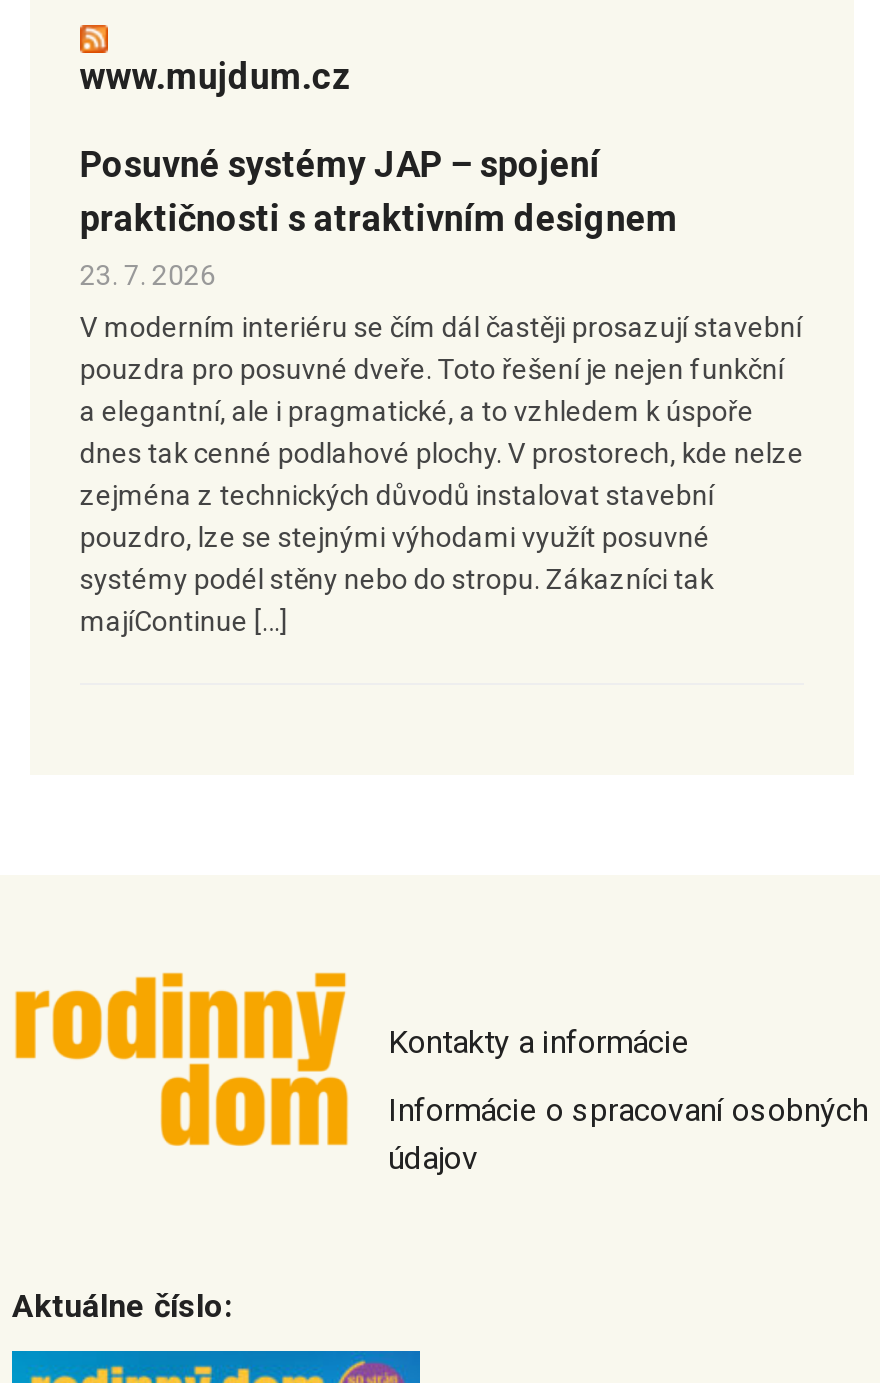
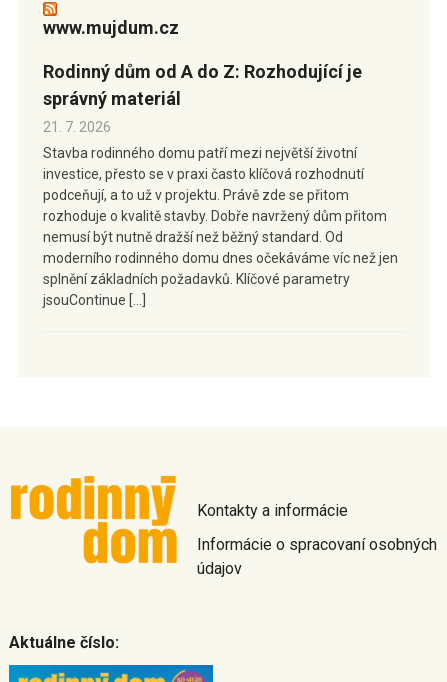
[80,142,678,238] Posuvné systémy JAP – spojení | praktičnosti s atraktivním designem -> [43,61,362,109] Rodinný dům od A do Z: Rozhodující je | správný materiál
[80,258,216,290] 23. 7. 2026 -> [43,119,111,135] 21. 7. 2026
[80,310,804,636] V moderním interiéru se čím dál častěji prosazují stavební | pouzdra pro posuvné dveře. Toto řešení je nejen funkční | a elegantní, ale i pragmatické, a to vzhledem k úspoře | dnes tak cenné podlahové plochy. V prostorech, kde nelze | zejména z technických důvodů instalovat stavební | pouzdro, lze se stejnými výhodami využít posuvné | systémy podél stěny nebo do stropu. Zákazníci tak | majíContinue […] -> [43,145,398,308] Stavba rodinného domu patří mezi největší životní | investice, přesto se v praxi často klíčová rozhodnutí | podceňují, a to už v projektu. Právě zde se přitom | rozhoduje o kvalitě stavby. Dobře navržený dům přitom | nemusí být nutně dražší než běžný standard. Od | moderního rodinného domu dnes očekáváme víc než jen | splnění základních požadavků. Klíčové parametry | jsouContinue […]

